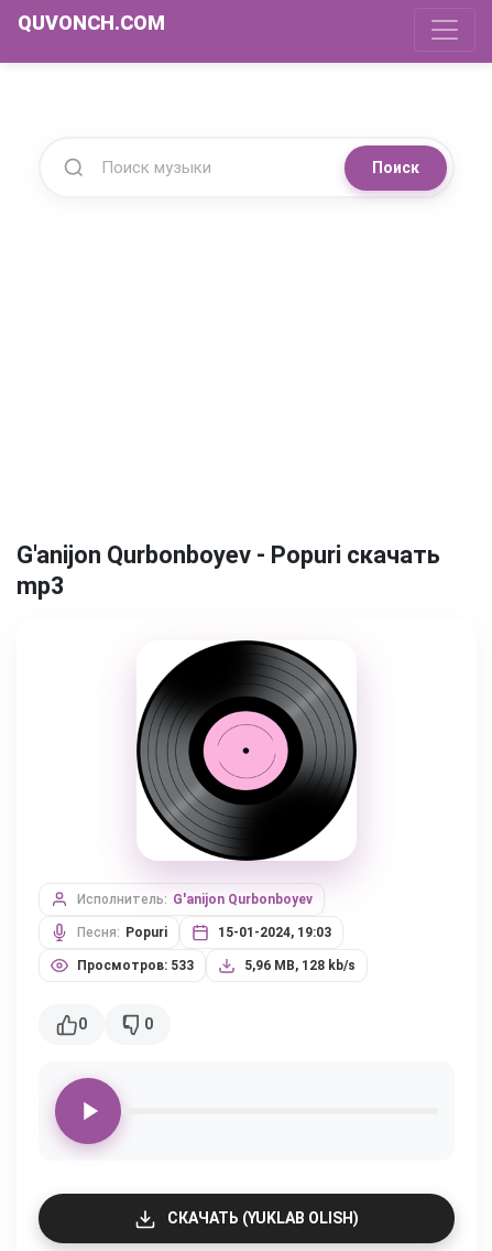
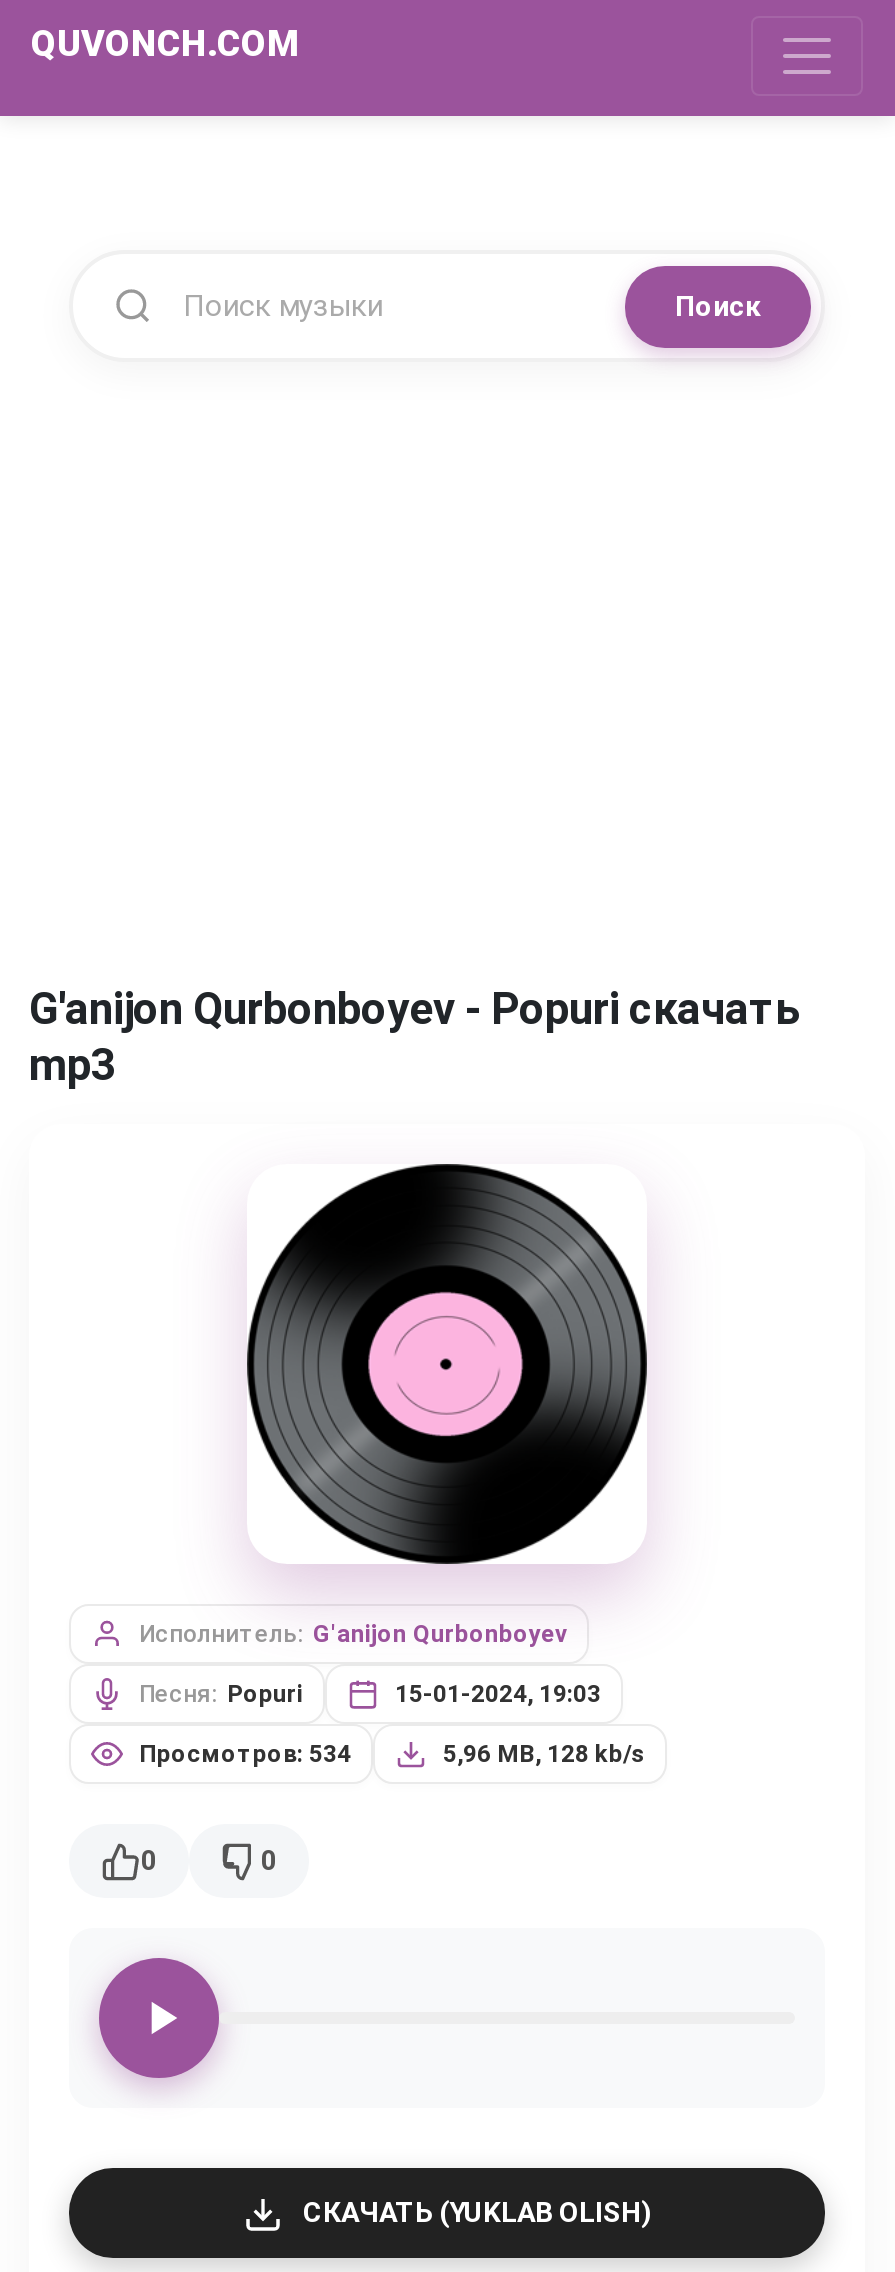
[77,958,194,973] Просмотров: 533 -> [139,1740,351,1768] Просмотров: 534

